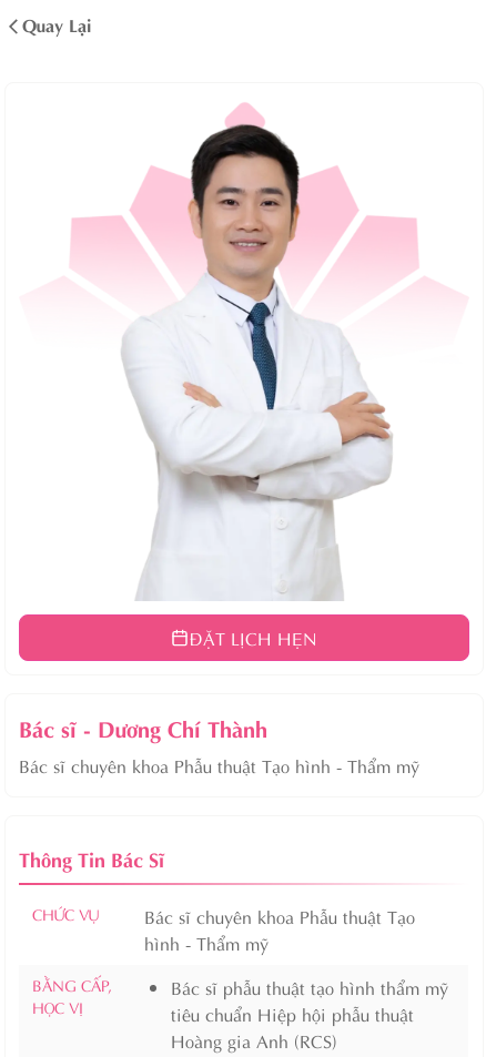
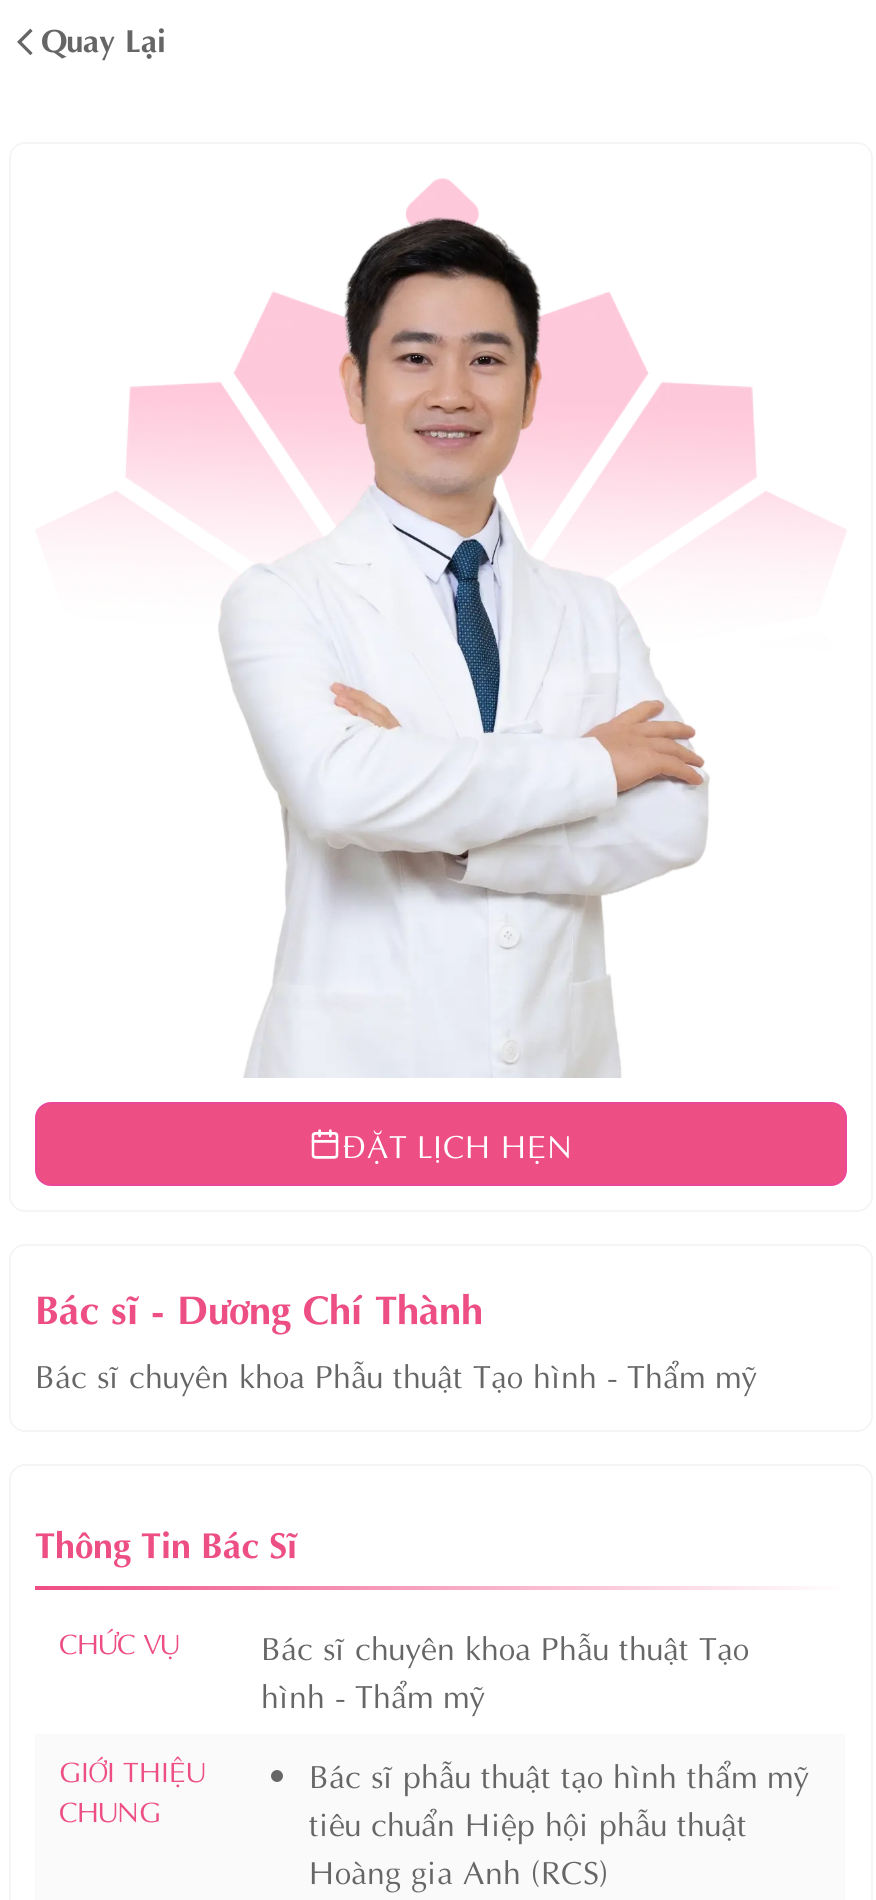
[32,973,112,1018] BẰNG CẤP, | HỌC VỊ -> [59,1748,205,1830] GIỚI THIỆU | CHUNG

